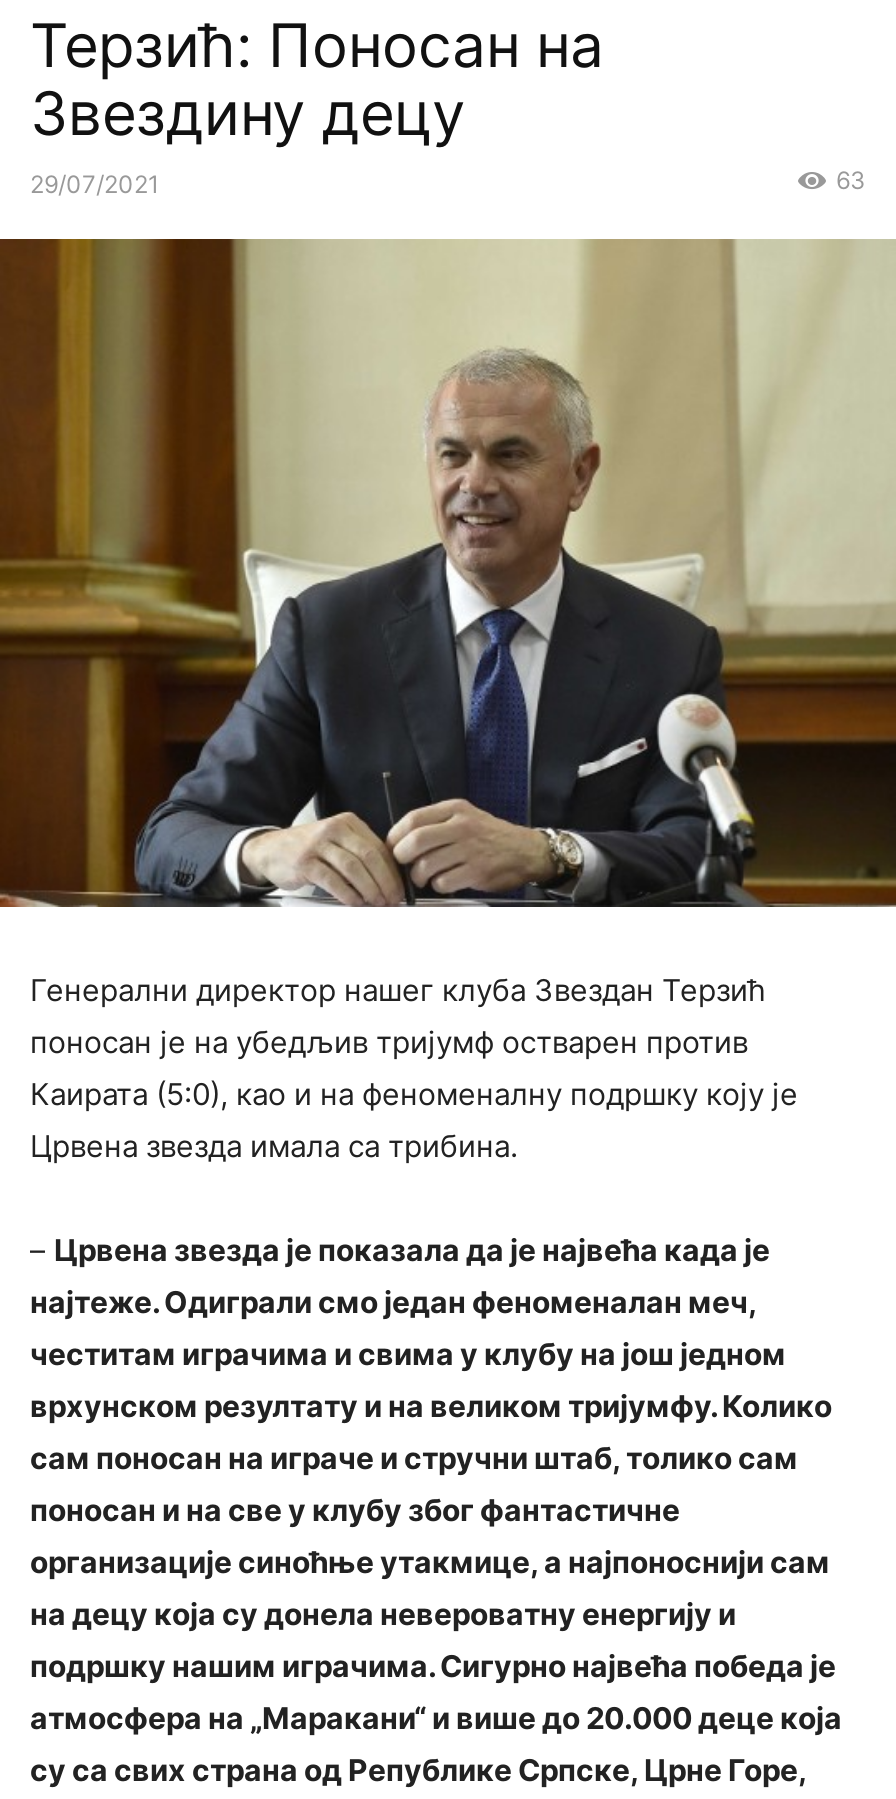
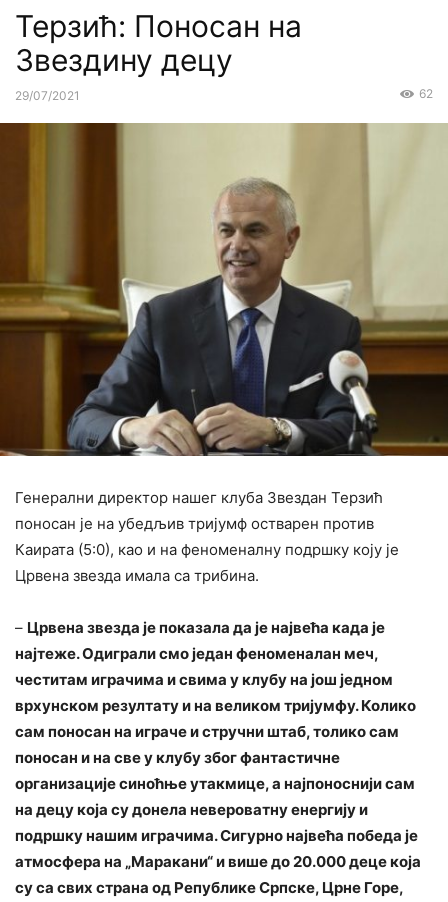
[836,165,866,195] 63 -> [419,86,433,101] 62

